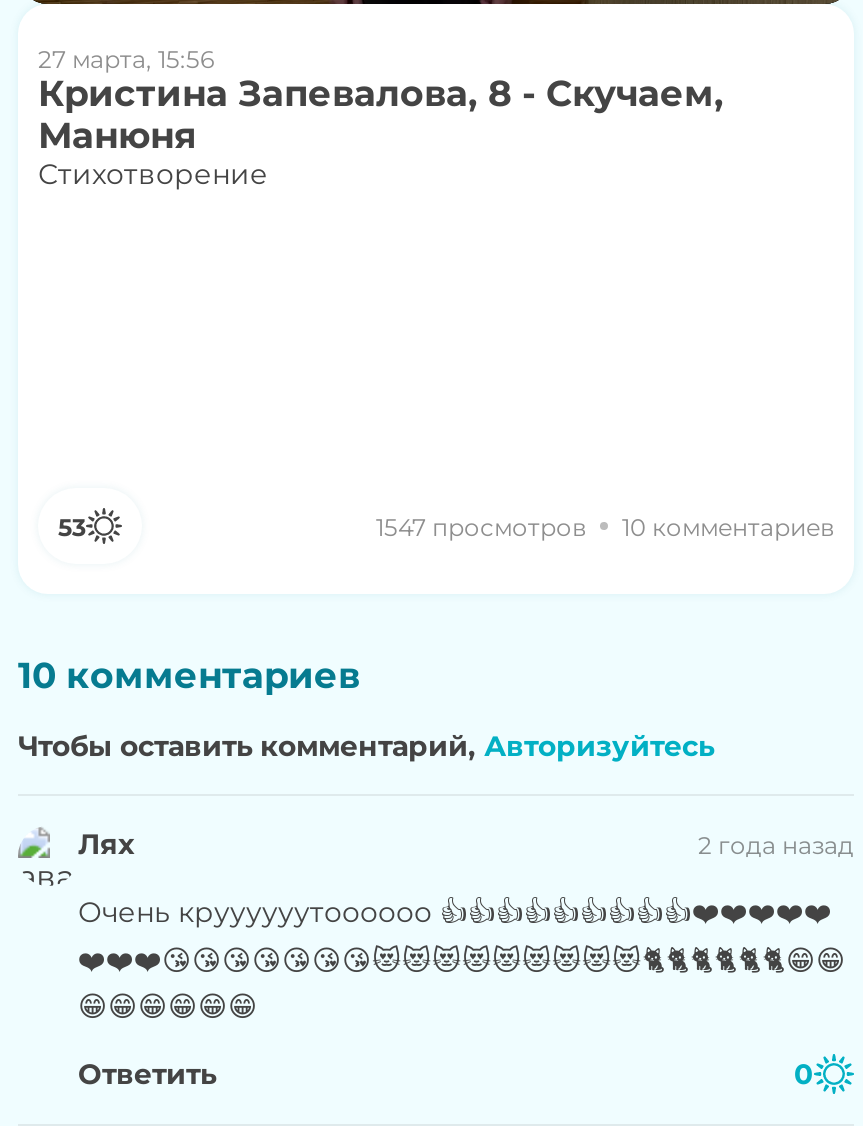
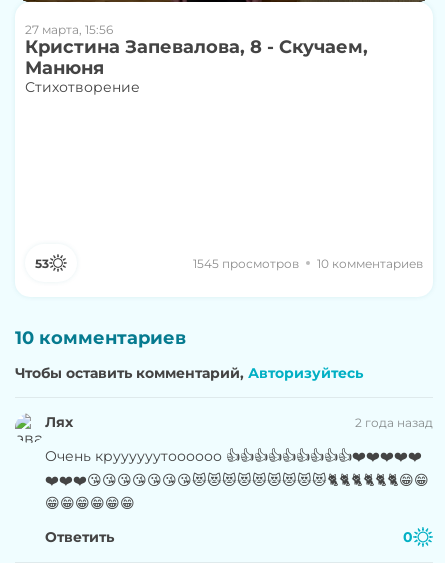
[376,511,834,541] 1547 просмотров 10 комментариев -> [193,255,423,270] 1545 просмотров 10 комментариев

